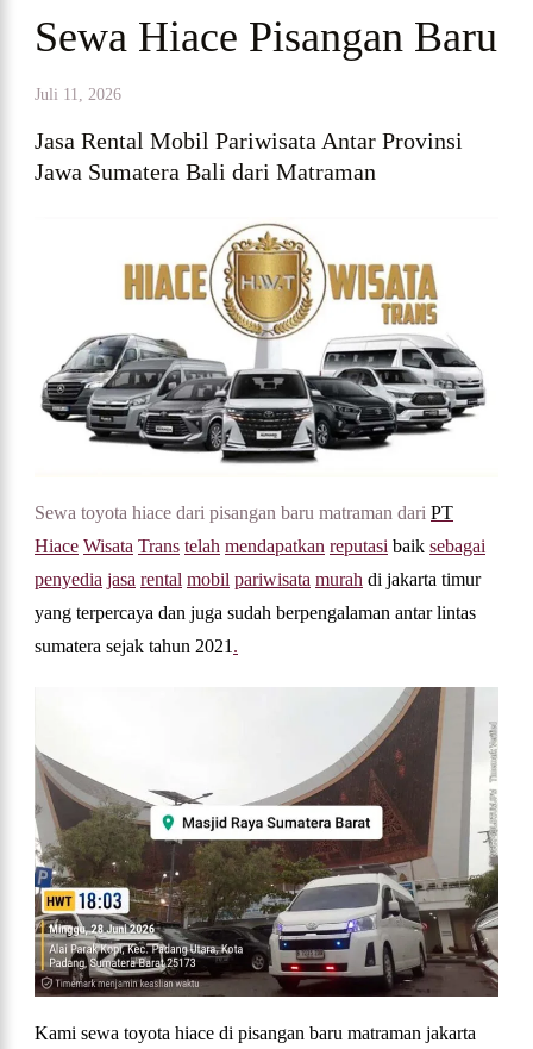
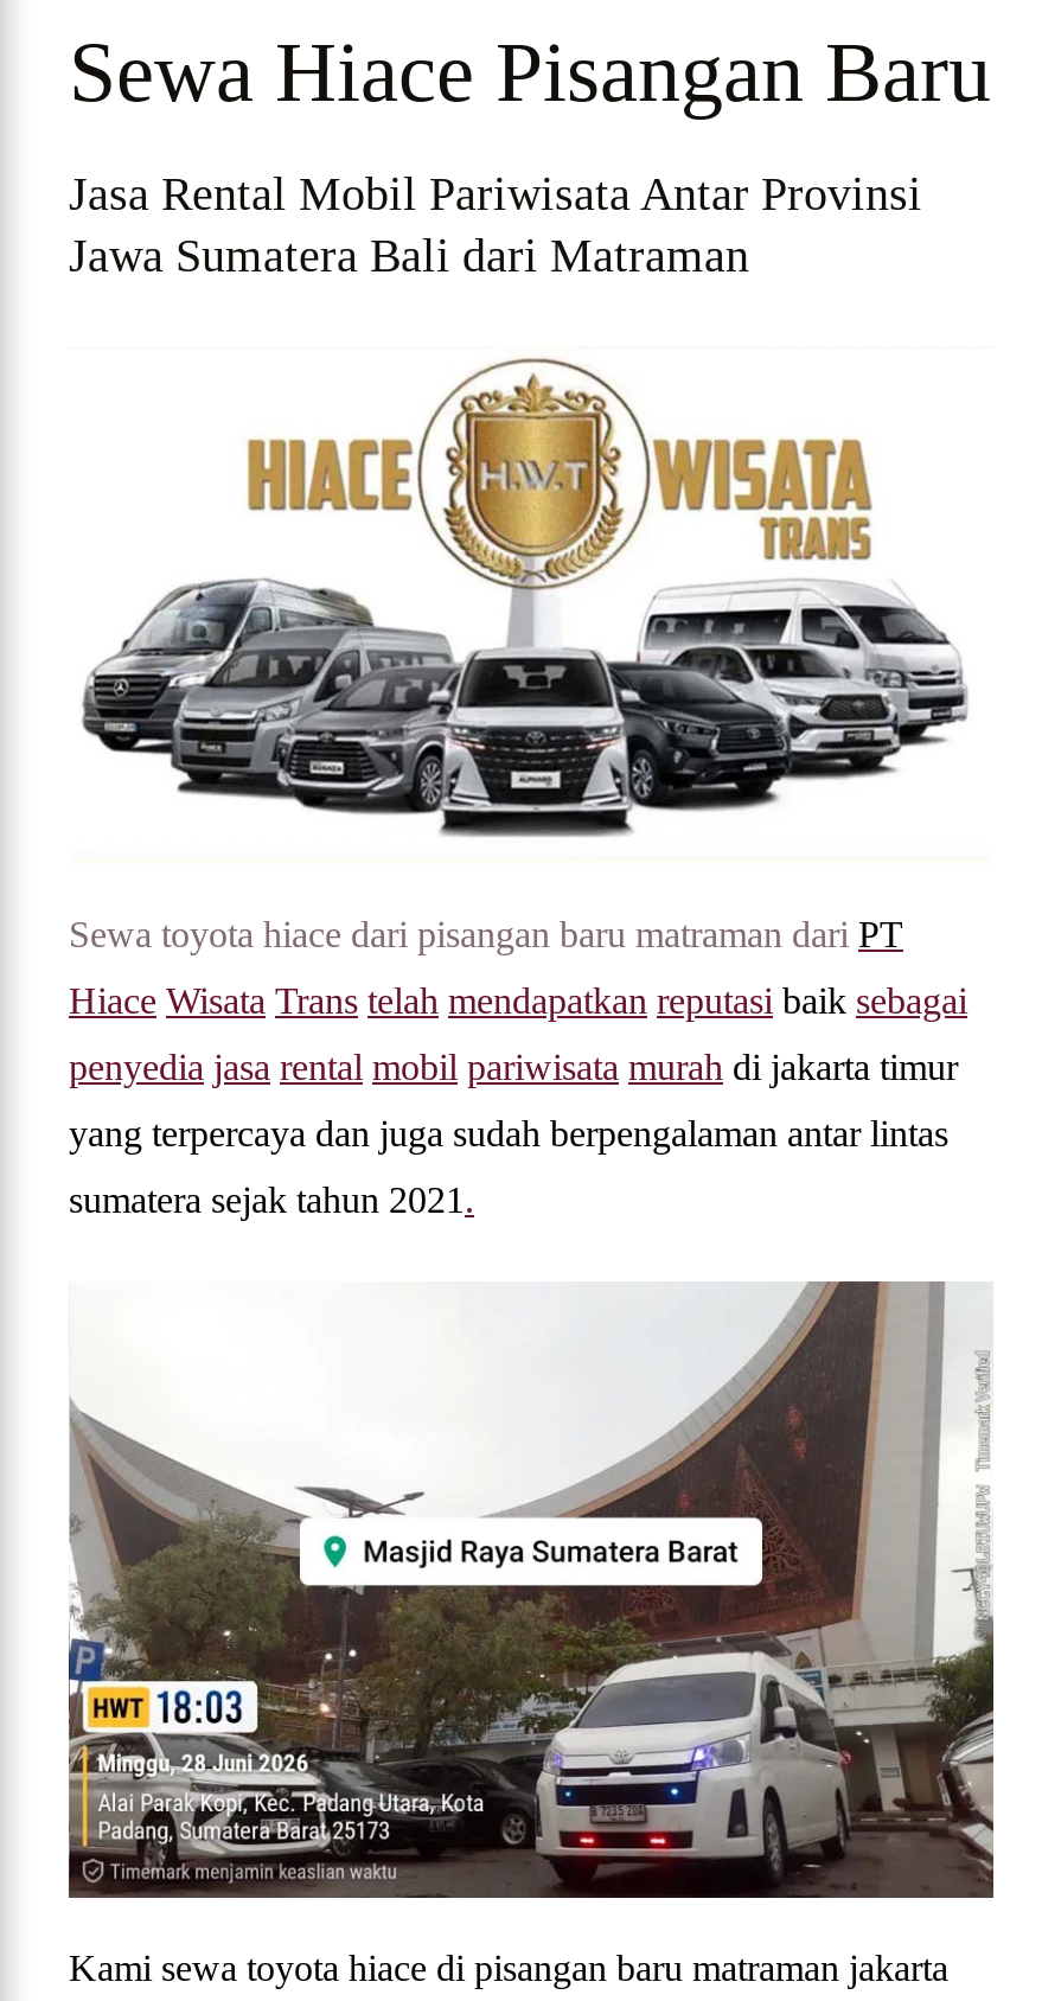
[35,85,121,103] Juli 11, 2026 -> none

